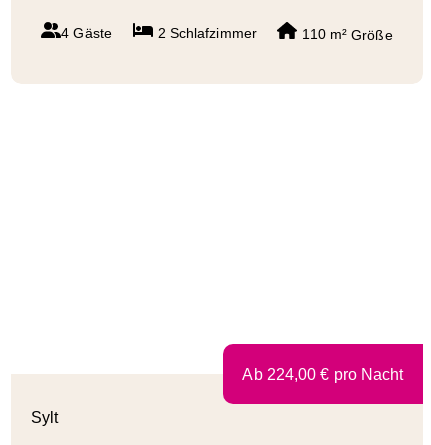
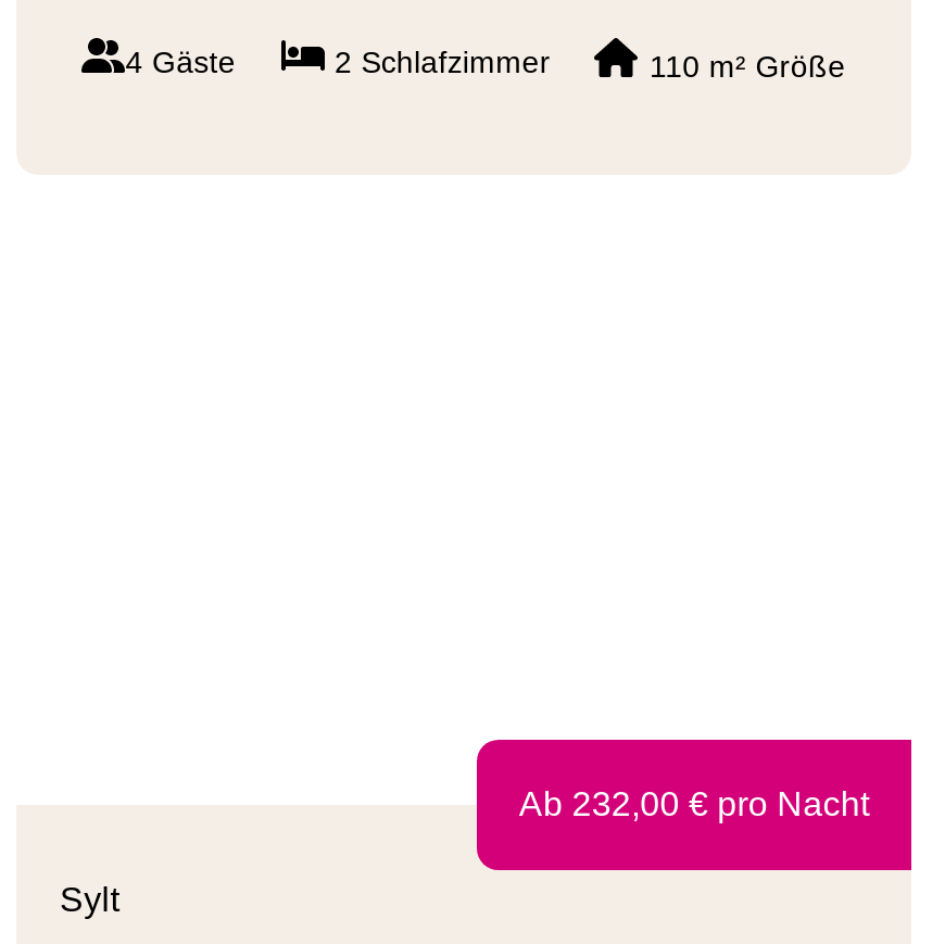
[242,366,404,383] Ab 224,00 €pro Nacht -> [519,786,869,823] Ab 232,00 €pro Nacht

